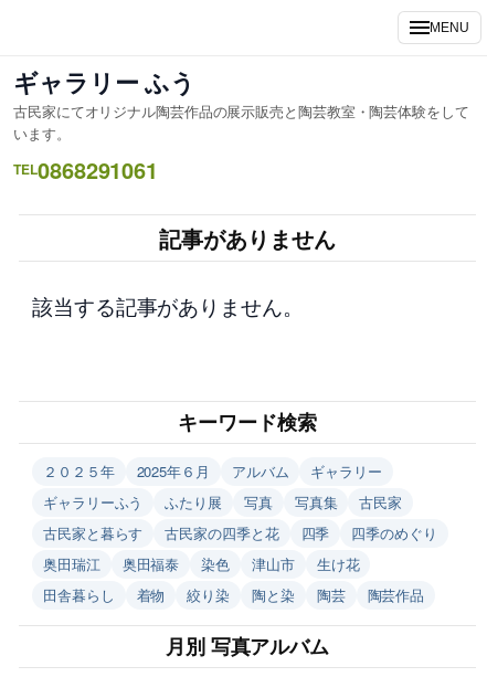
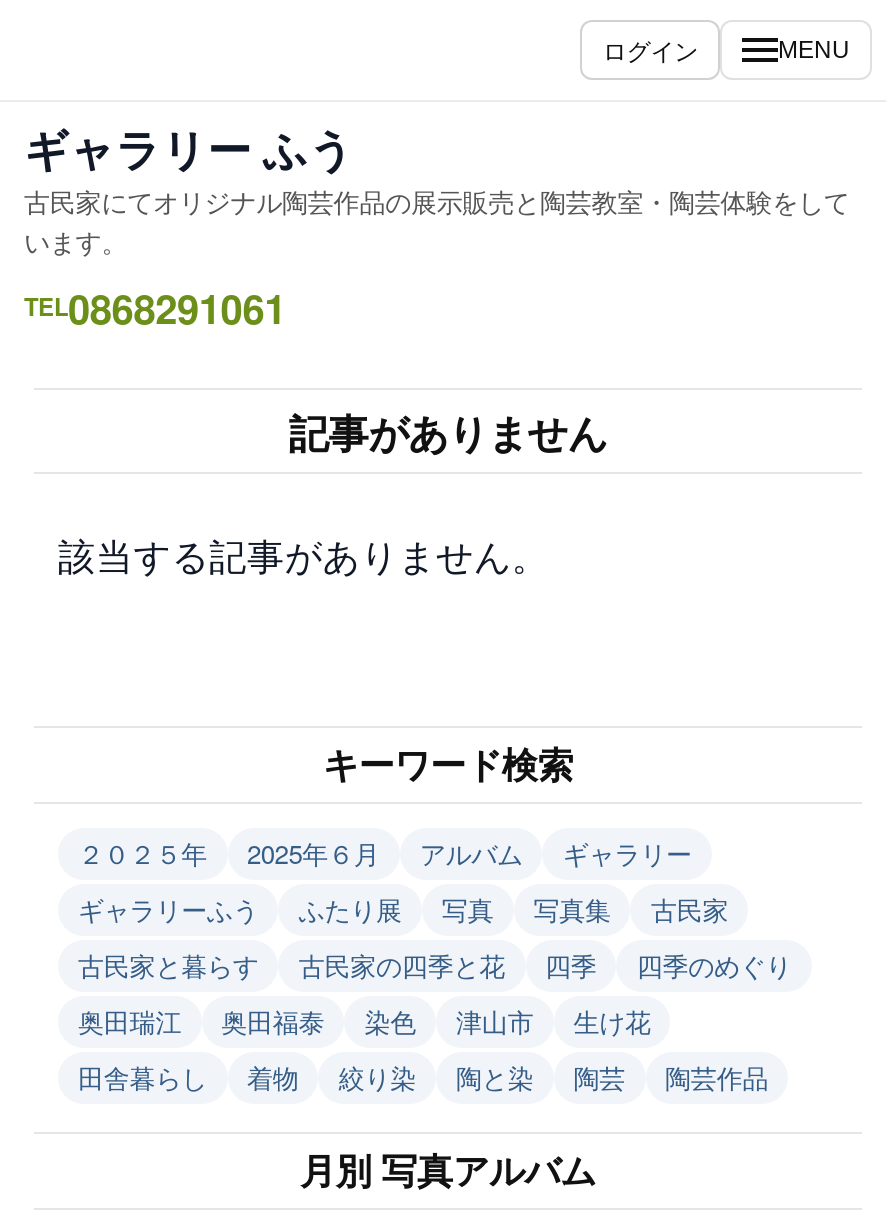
none -> [603,32,698,66] ログイン

